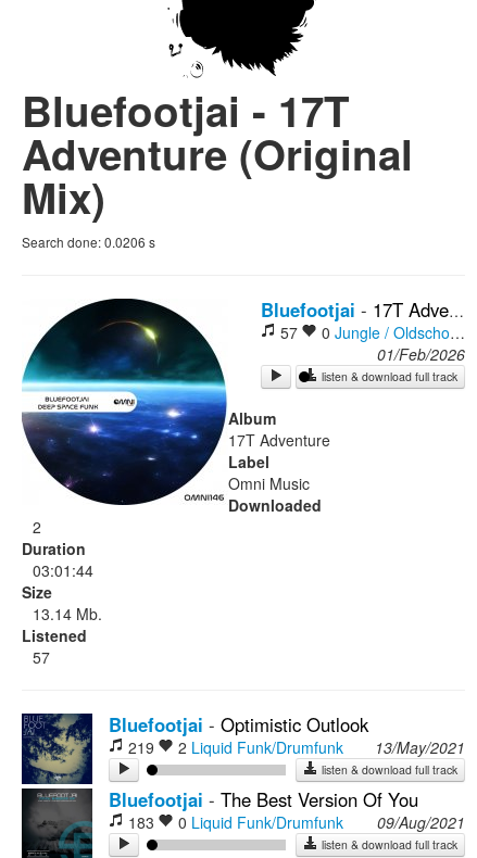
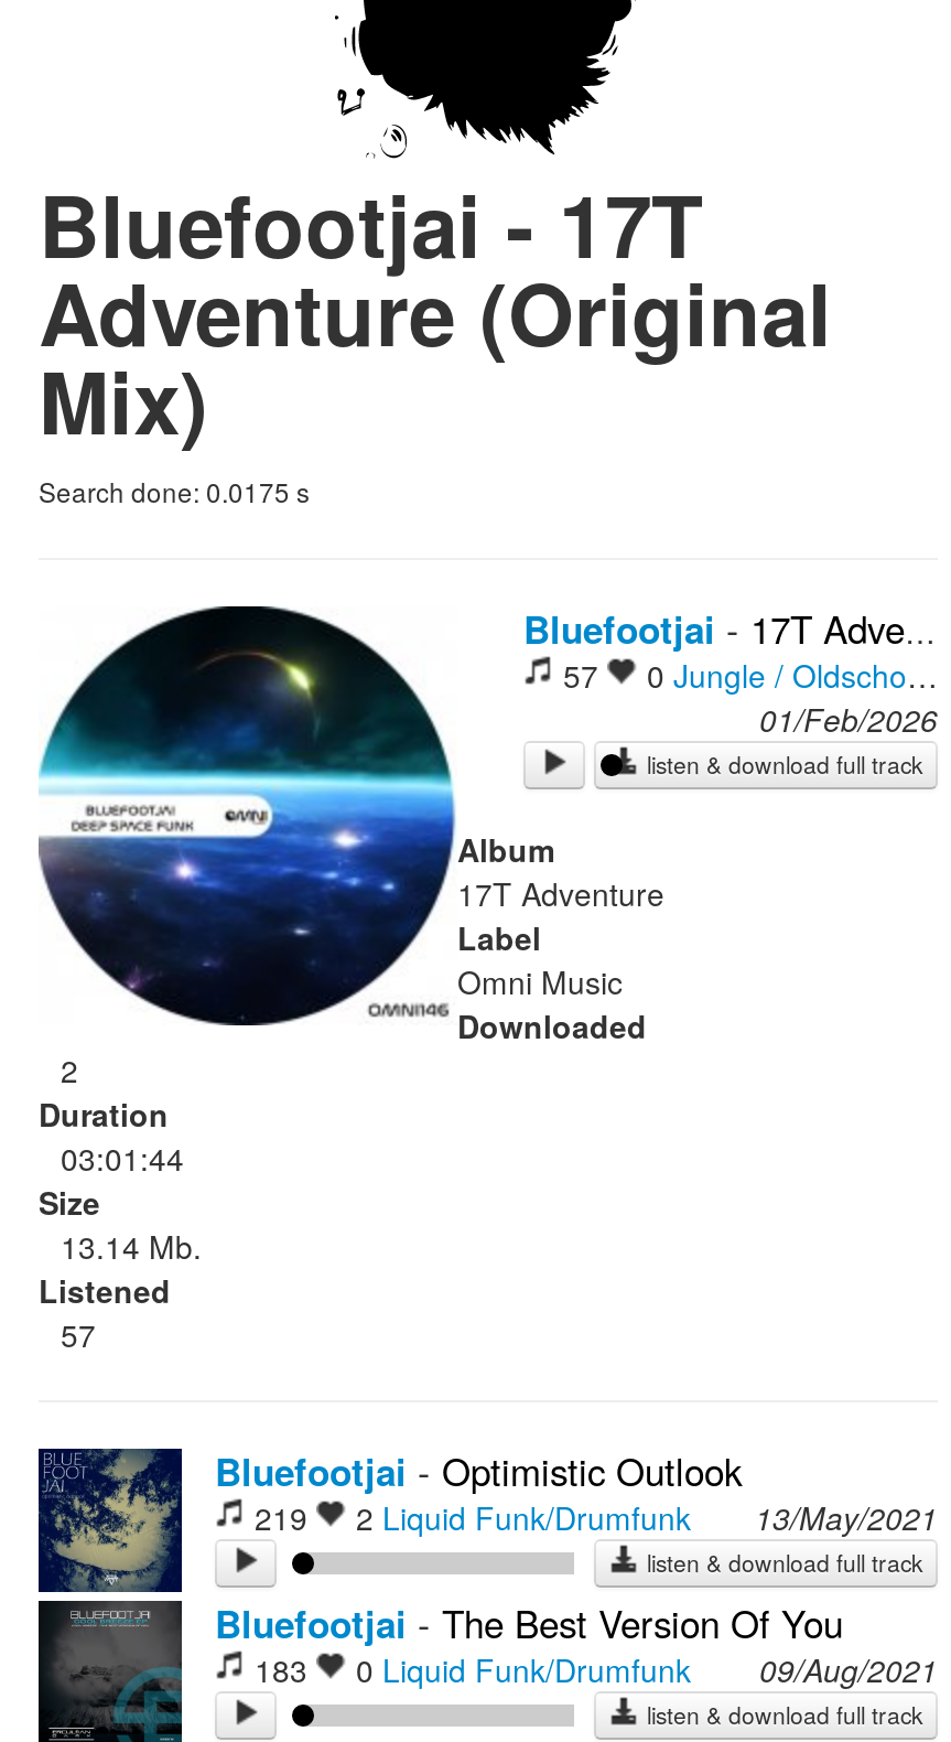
[22,232,155,251] Search done: 0.0206 s -> [39,472,310,509] Search done: 0.0175 s

